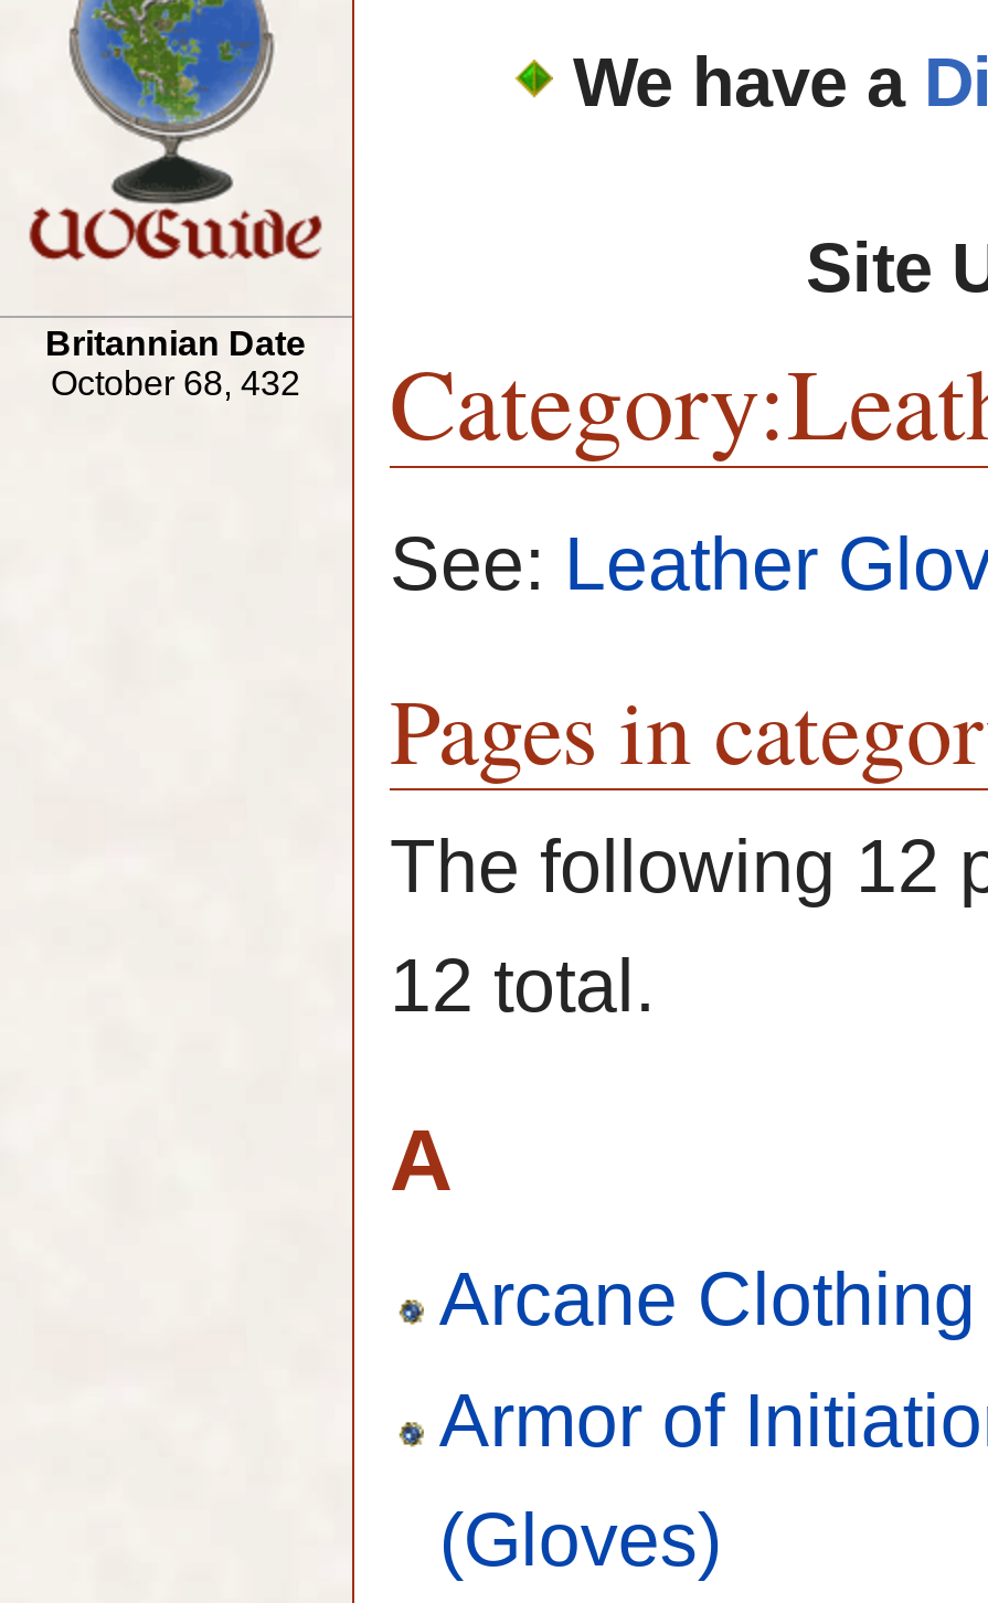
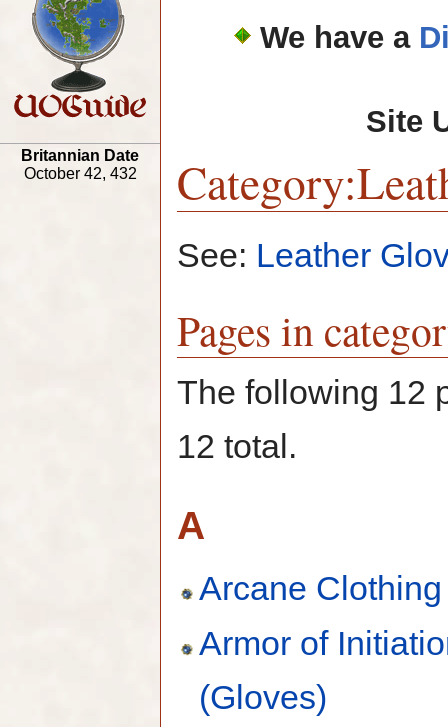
[51,365,300,403] October 68, 432 -> [23,165,136,182] October 42, 432

